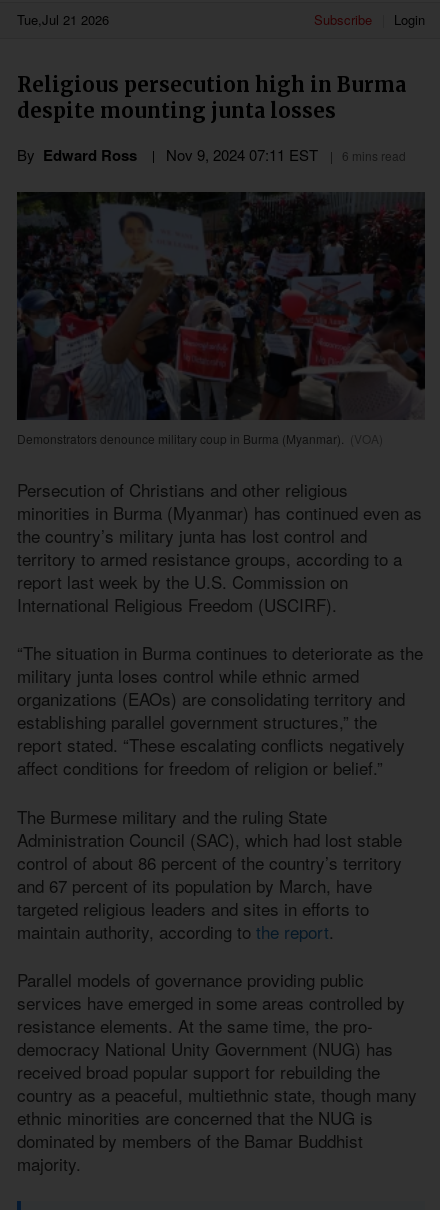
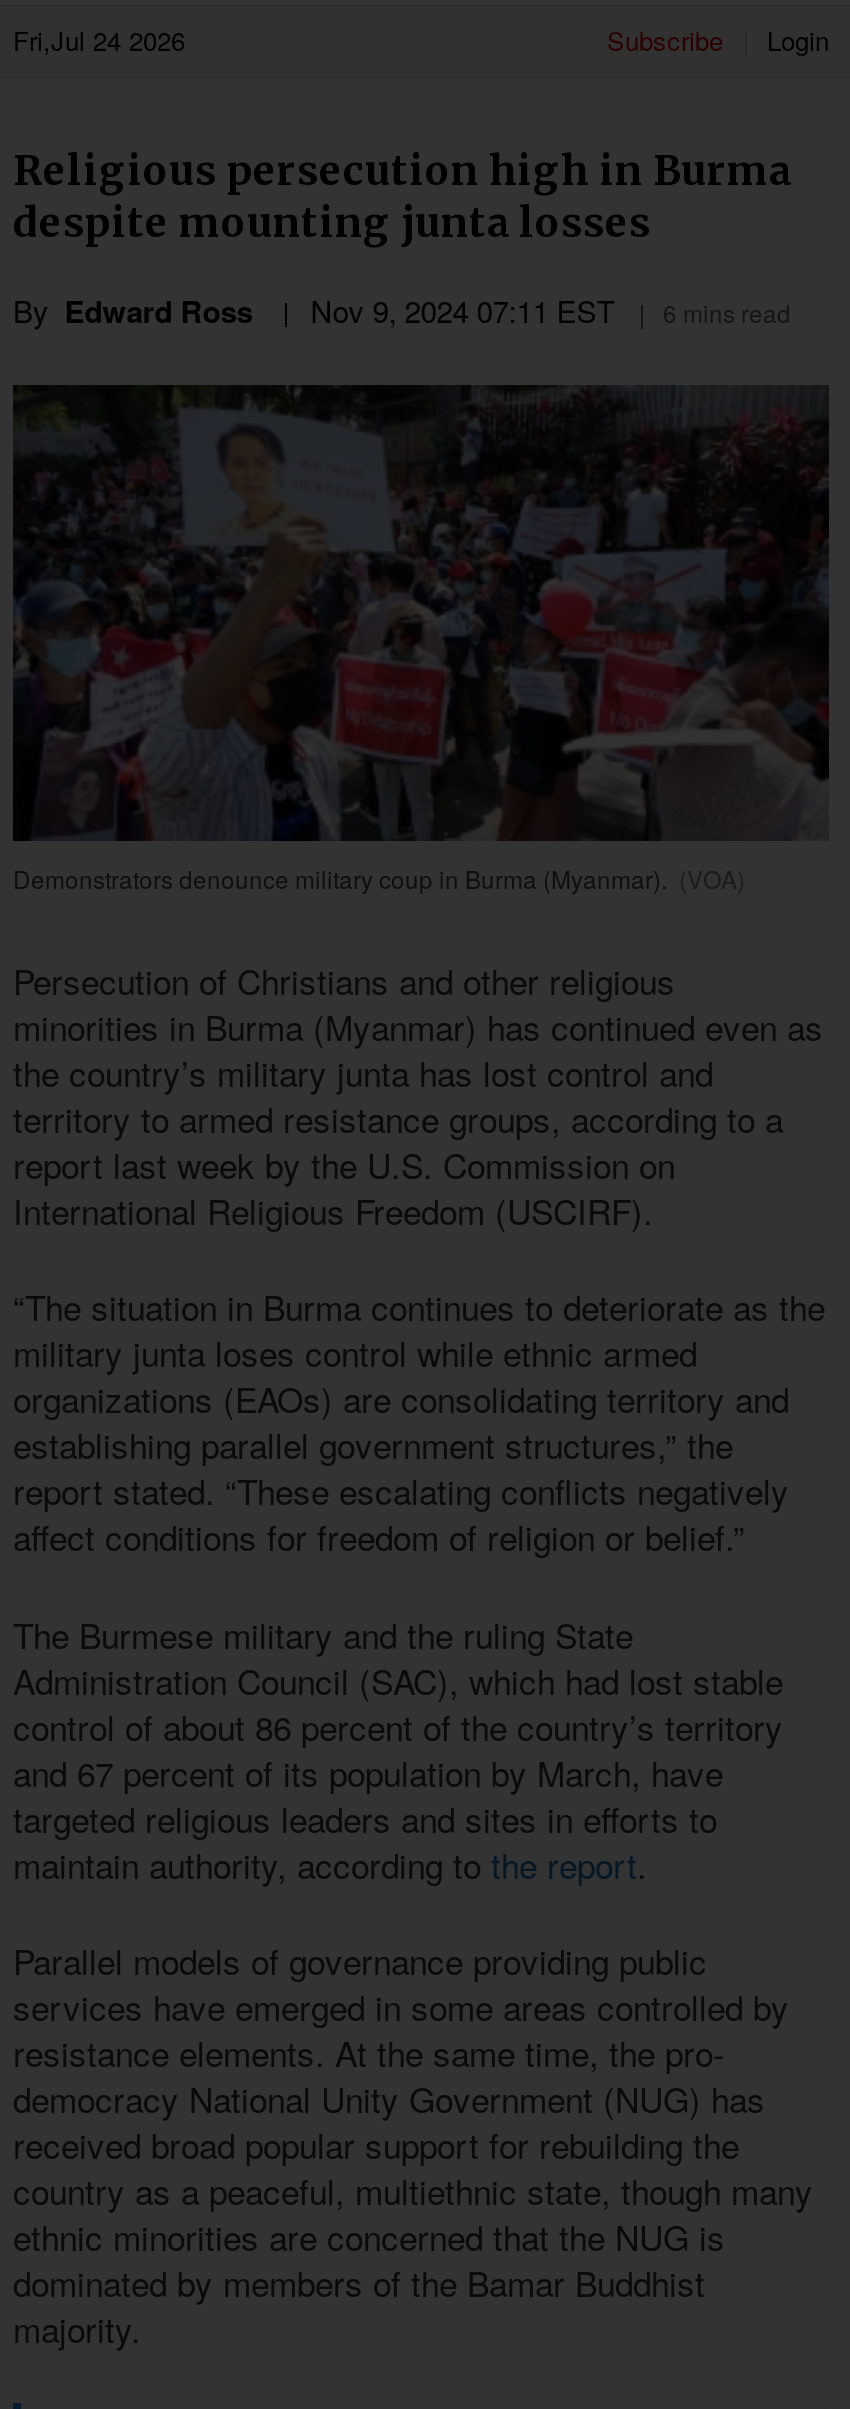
[17,10,109,29] Tue,Jul 21 2026 -> [13,21,185,59] Fri,Jul 24 2026

